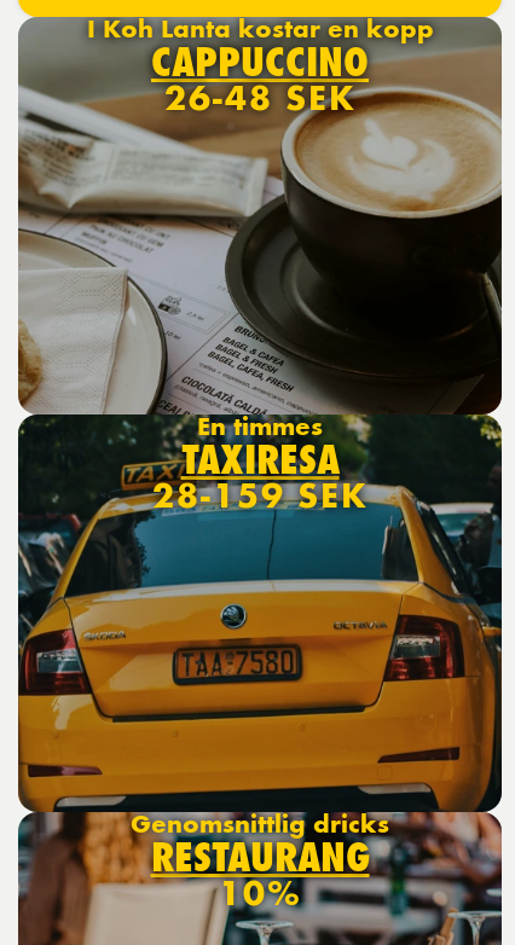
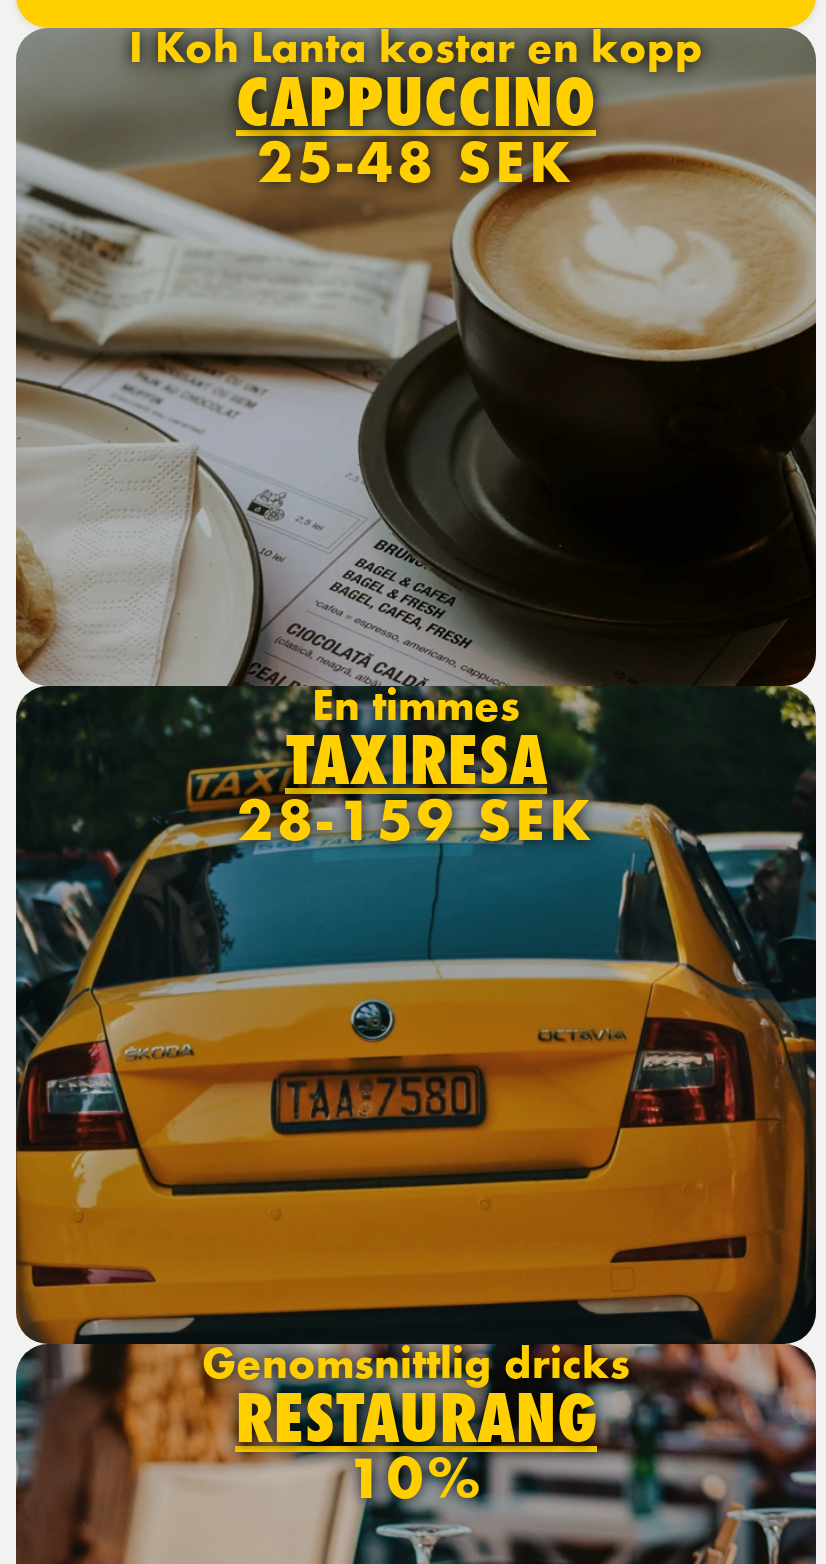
[164,82,356,118] 26-48 SEK -> [257,135,575,195] 25-48 SEK

